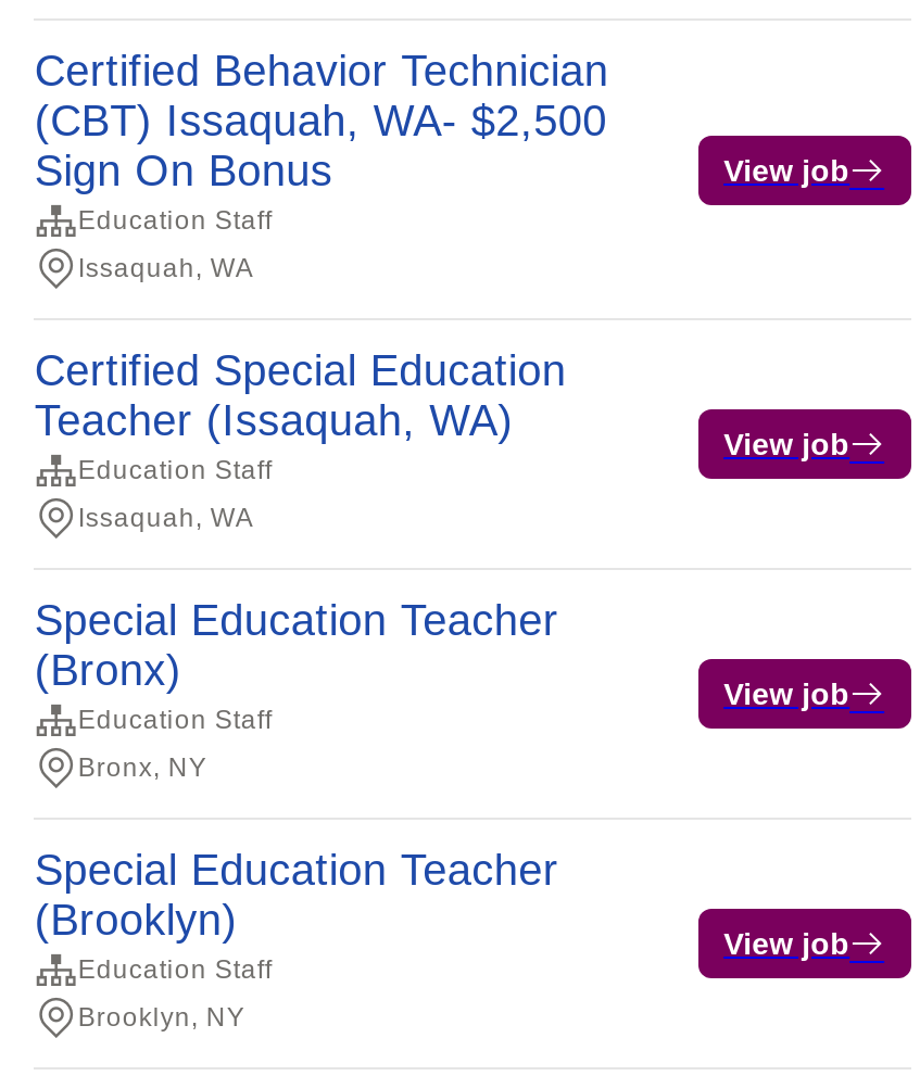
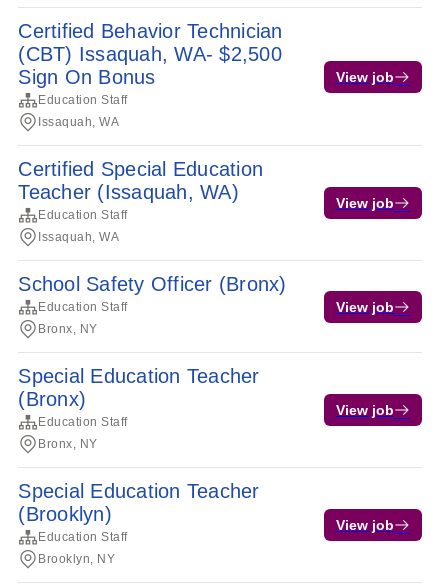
none -> [18,273,287,336] School Safety Officer (Bronx) | Education Staff | Bronx, NY
none -> [336,298,394,314] View job

